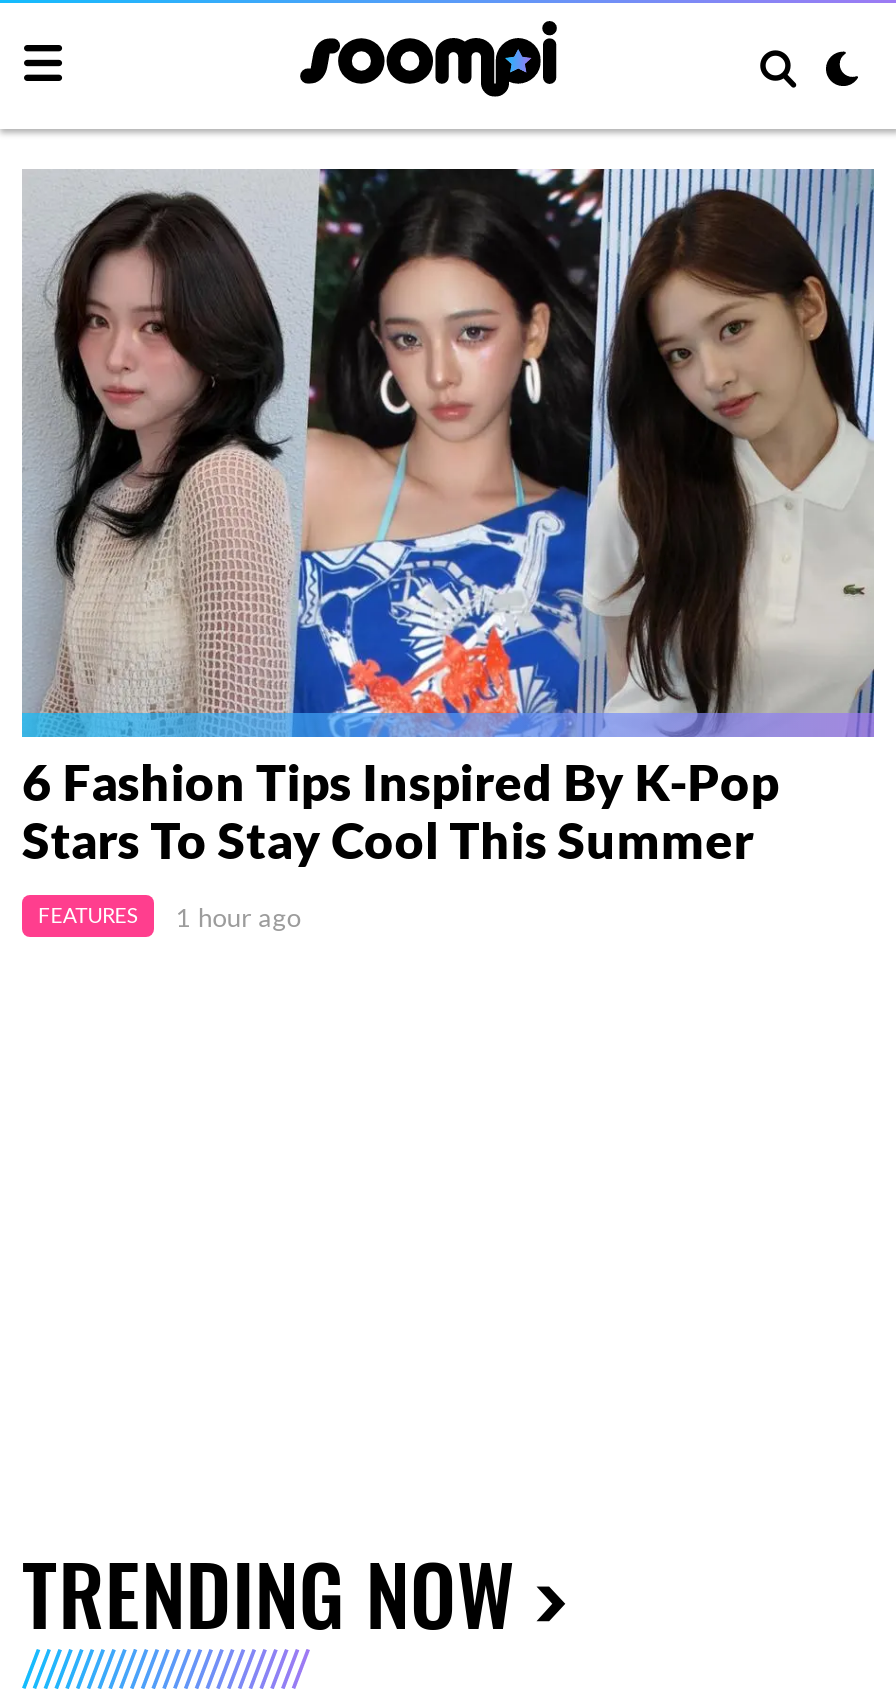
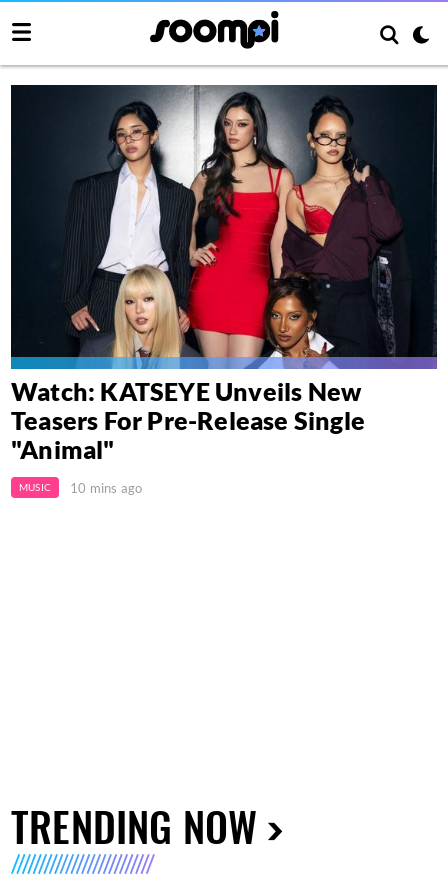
[22,167,876,868] [image] | 6 Fashion Tips Inspired By K-Pop | Stars To Stay Cool This Summer -> [10,84,438,464] [image] | Watch: KATSEYE Unveils New | Teasers For Pre-Release Single | "Animal"
[38,900,301,932] FEATURES | 1 hour ago -> [19,480,142,496] MUSIC | 10 mins ago

